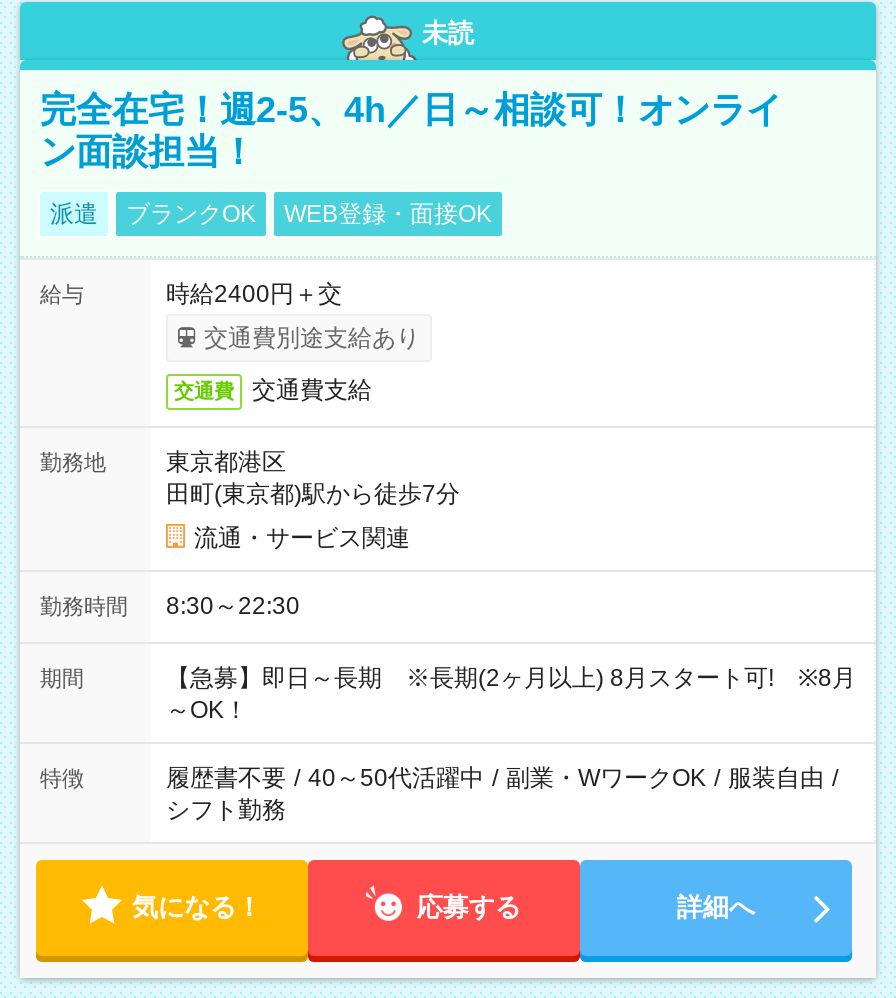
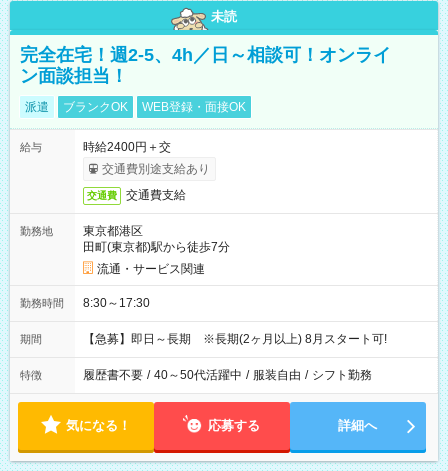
[40,592,300,620] 勤務時間 8:30～22:30 -> [20,296,150,310] 勤務時間 8:30～17:30
[166,664,856,724] 【急募】即日～長期 ※長期(2ヶ月以上) 8月スタート可! ※8月 | ～OK！ -> [83,332,385,346] 【急募】即日～長期 ※長期(2ヶ月以上) 8月スタート可!
[166,764,838,824] 履歴書不要 / 40～50代活躍中 / 副業・WワークOK / 服装自由 / | シフト勤務 -> [83,368,372,382] 履歴書不要 / 40～50代活躍中 / 服装自由 / シフト勤務

